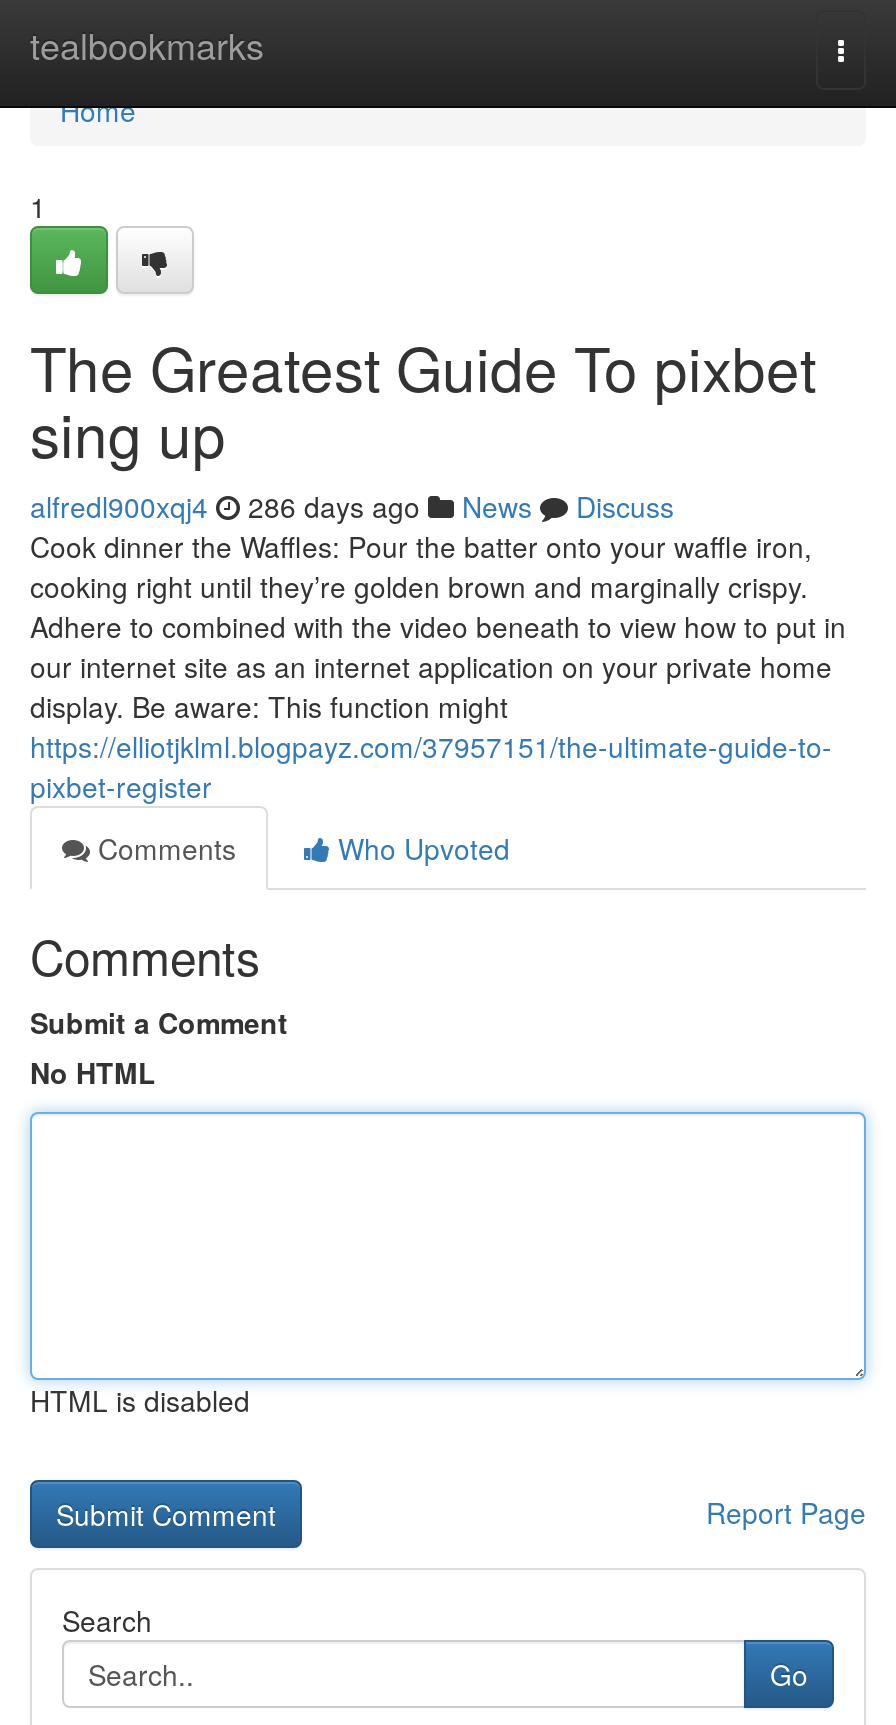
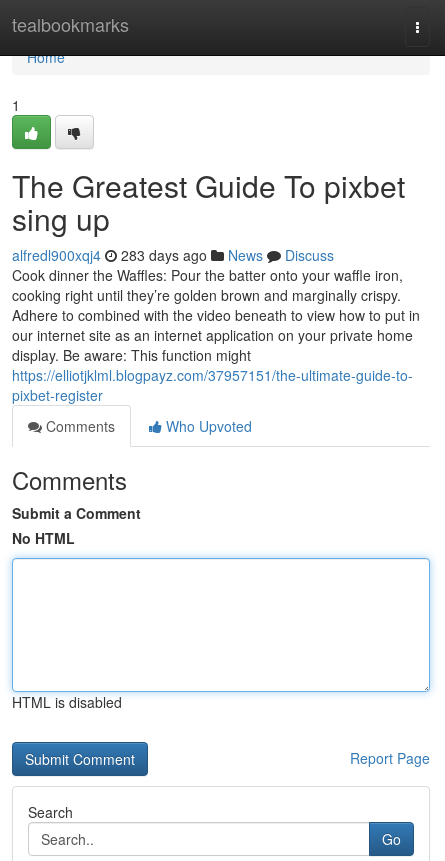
[30,486,674,526] alfredl900xqj4 286 days ago News Discuss -> [12,245,334,265] alfredl900xqj4 283 days ago News Discuss

